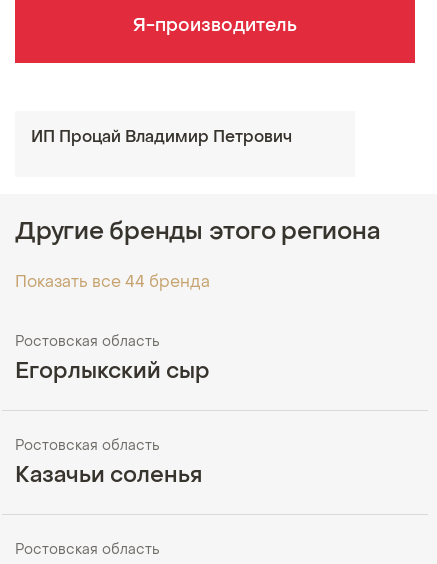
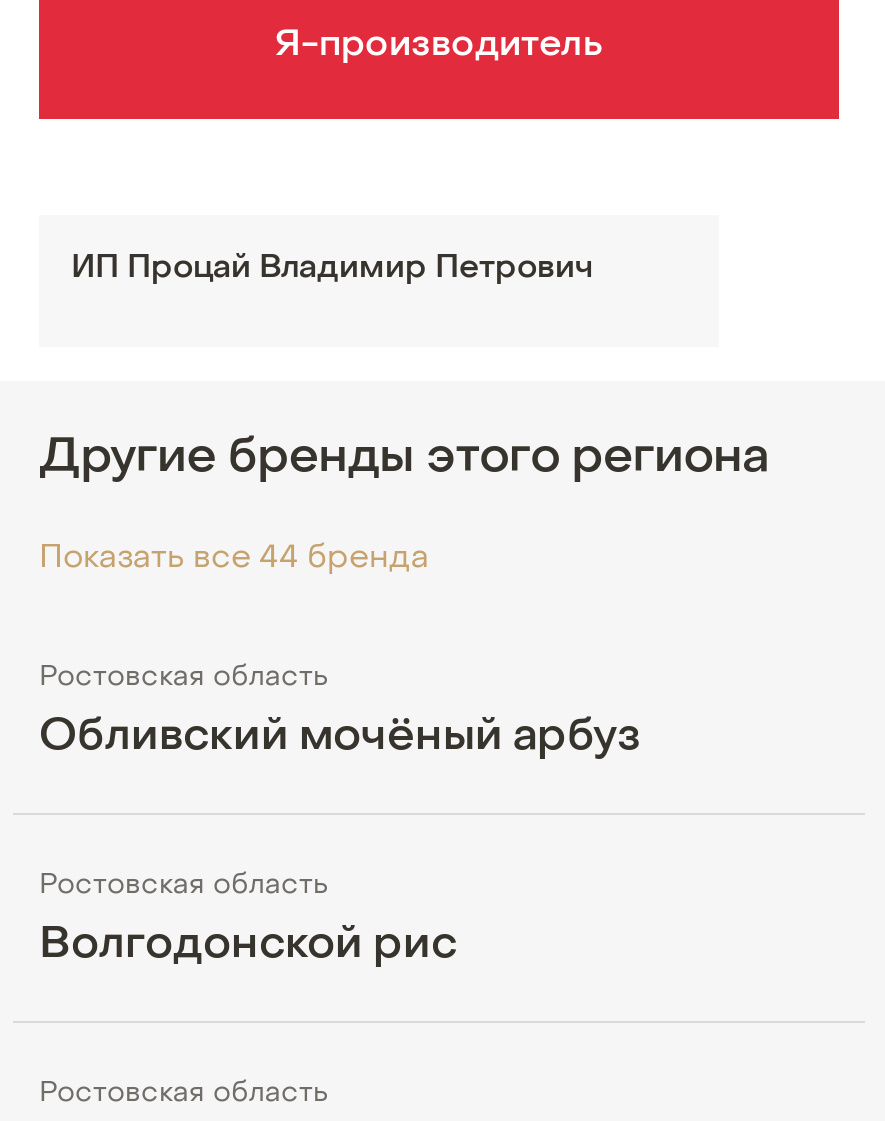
[15,362,210,383] Егорлыкский сыр -> [39,717,641,759] Обливский мочёный арбуз
[15,466,202,487] Казачьи соленья -> [39,925,457,967] Волгодонской рис

